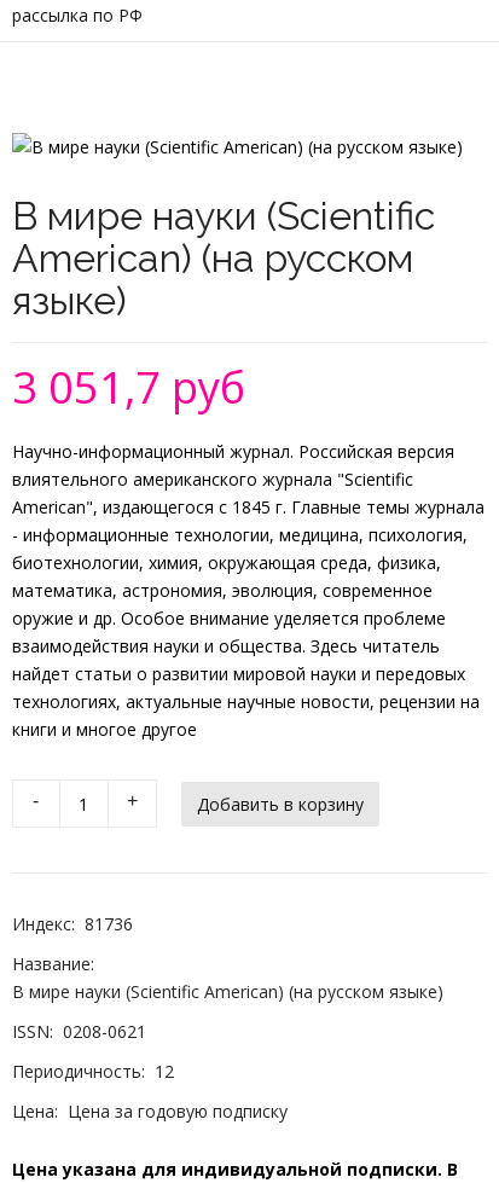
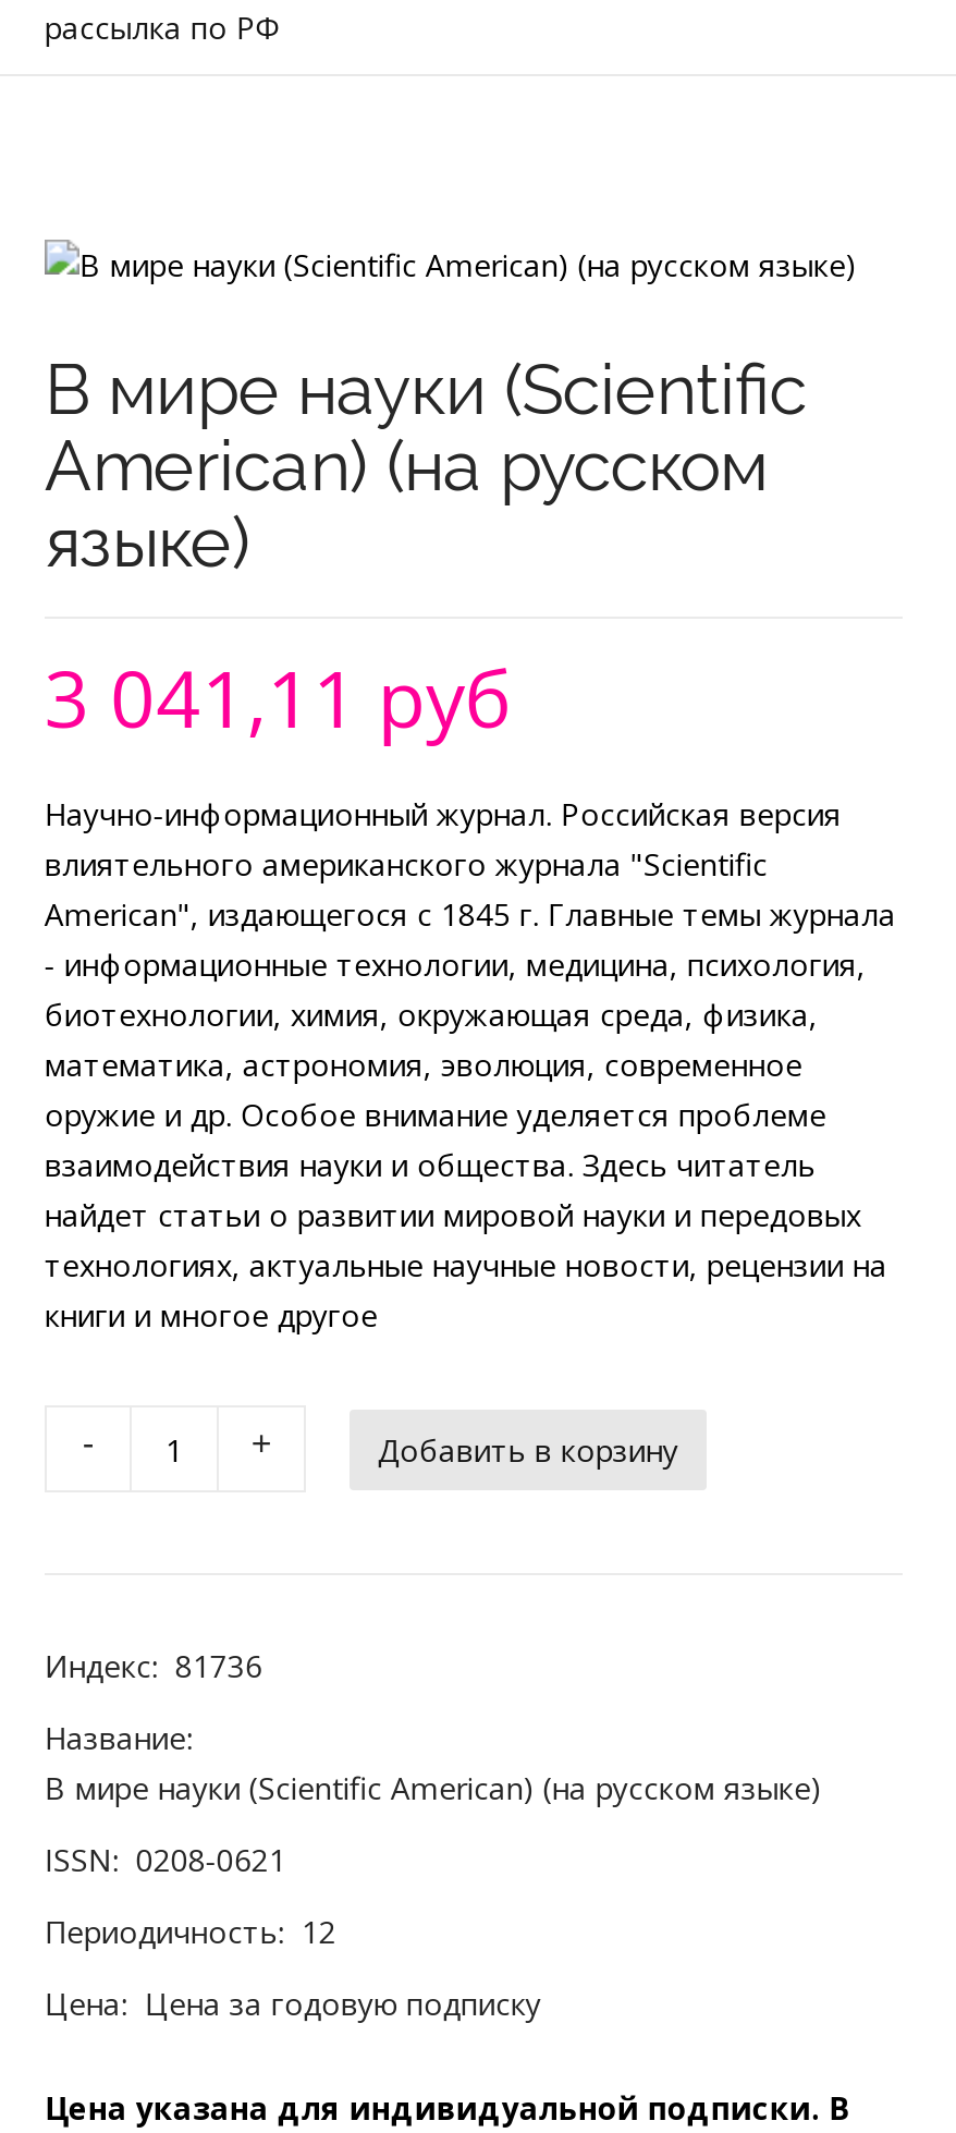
[12,358,245,417] 3 051,7 руб -> [44,645,510,752] 3 041,11 руб

